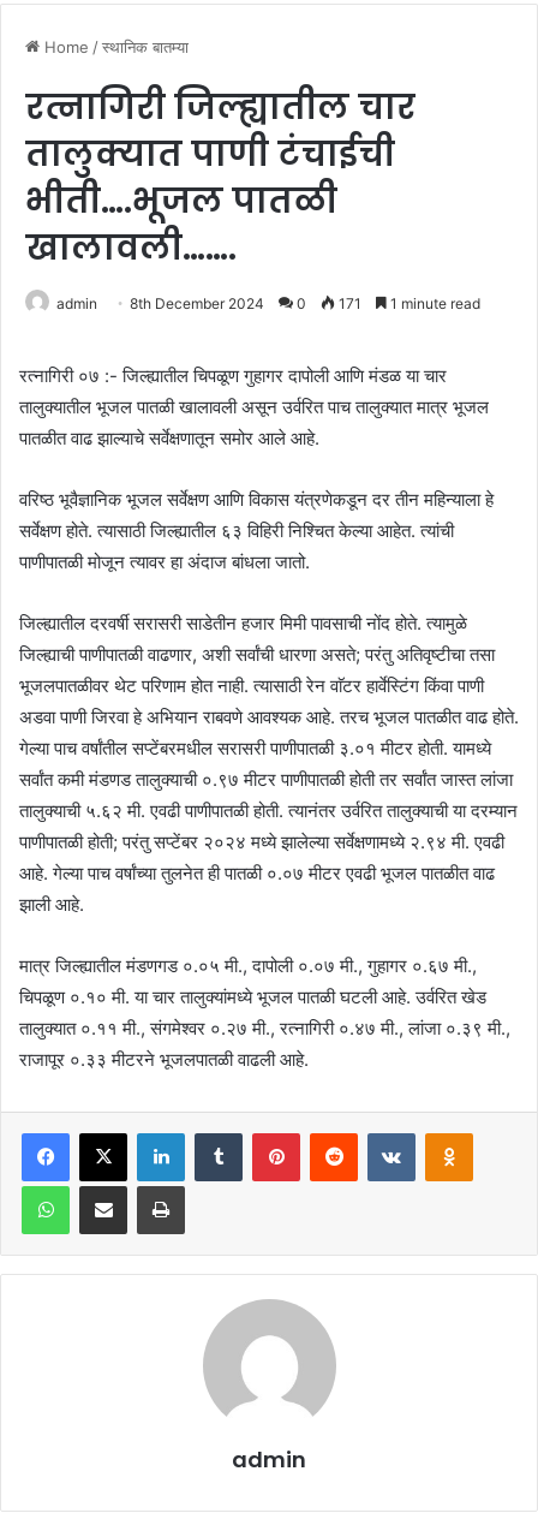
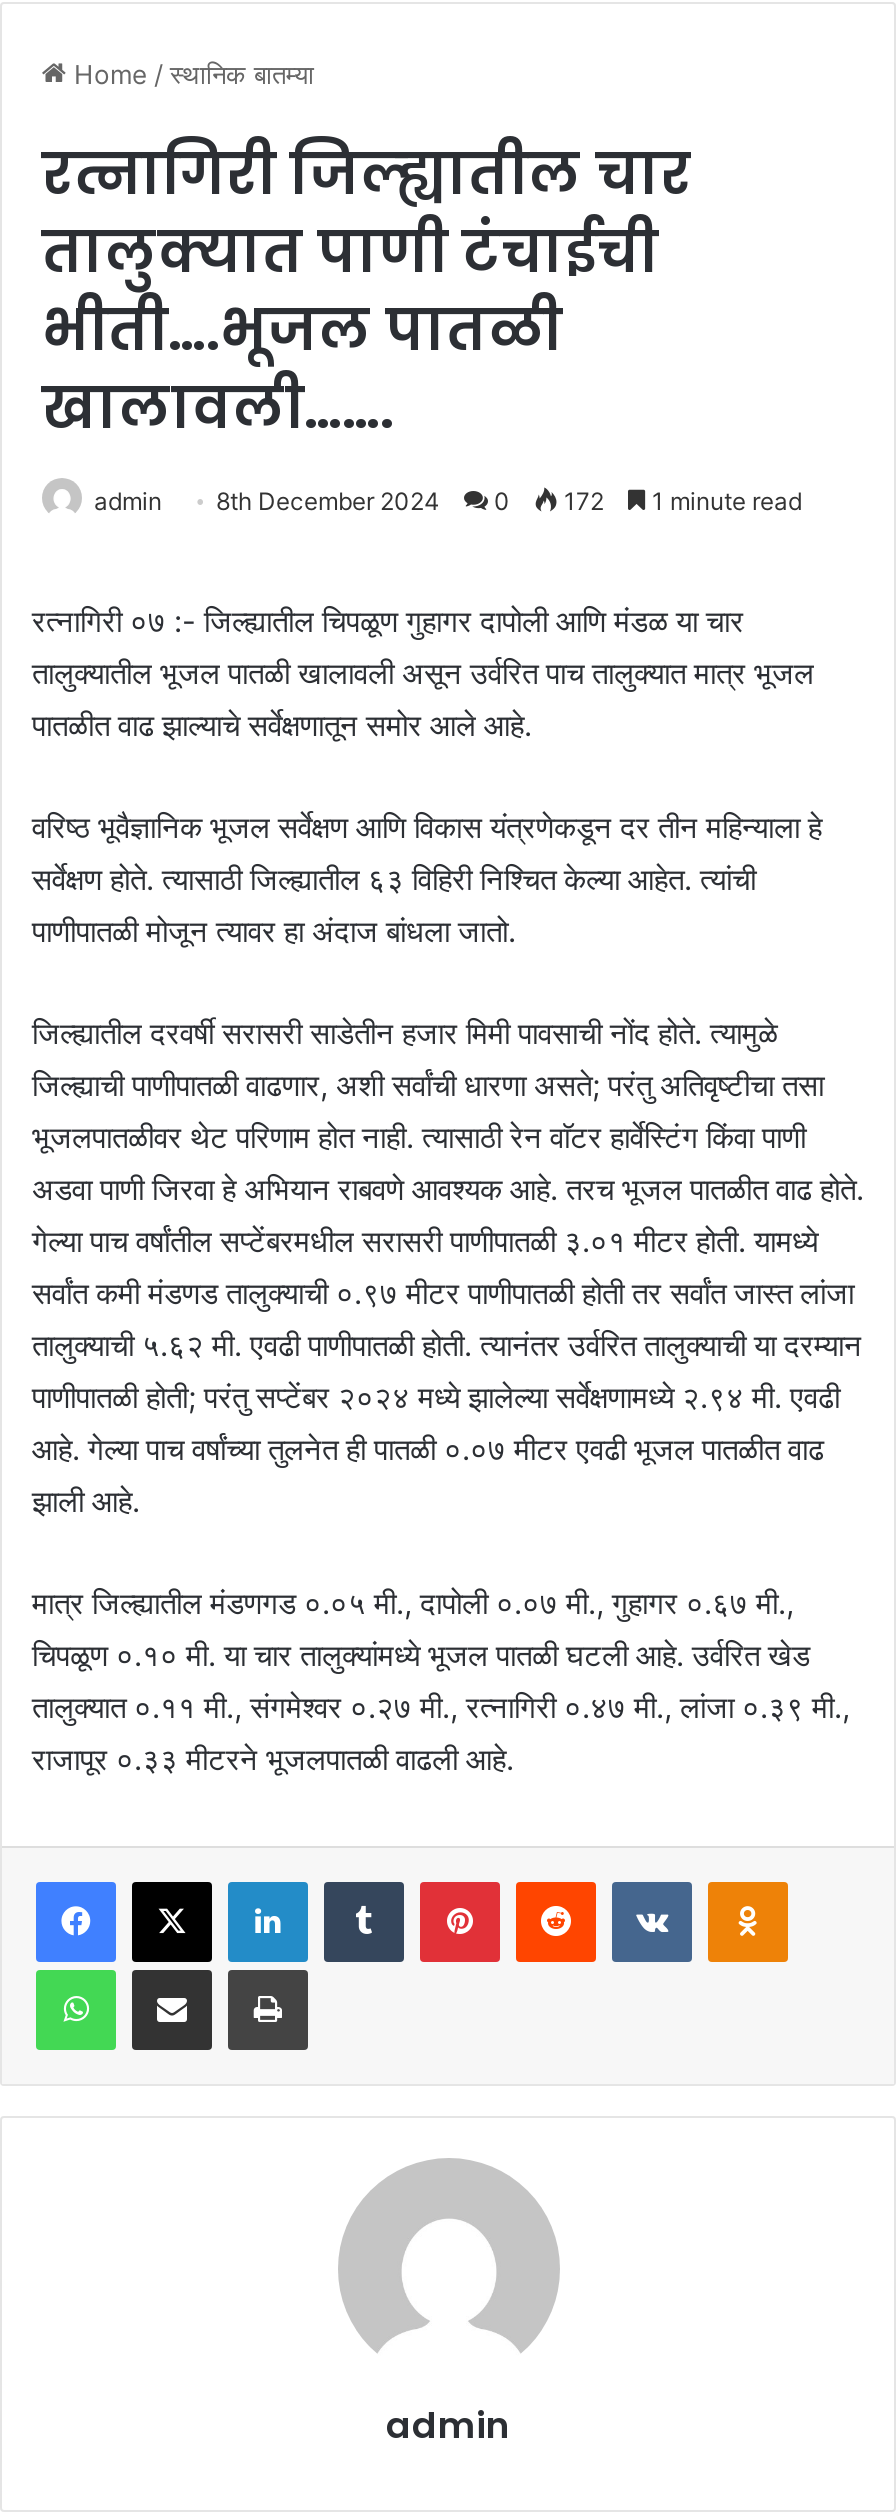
[56,294,480,312] admin 8th December 2024 0 171 1 minute read -> [94,486,802,516] admin 8th December 2024 0 172 1 minute read

